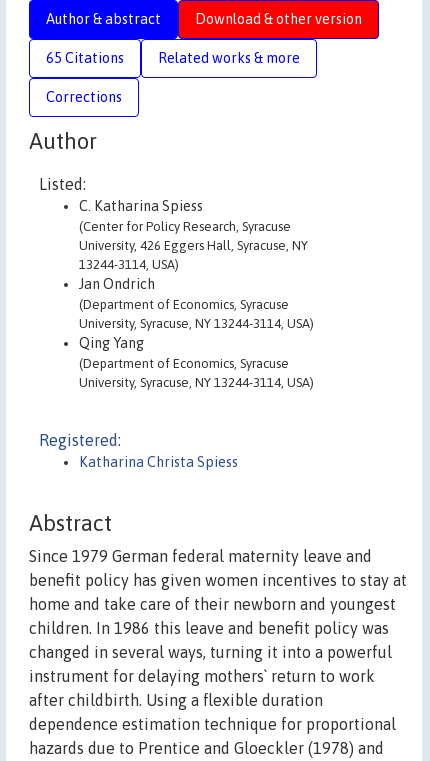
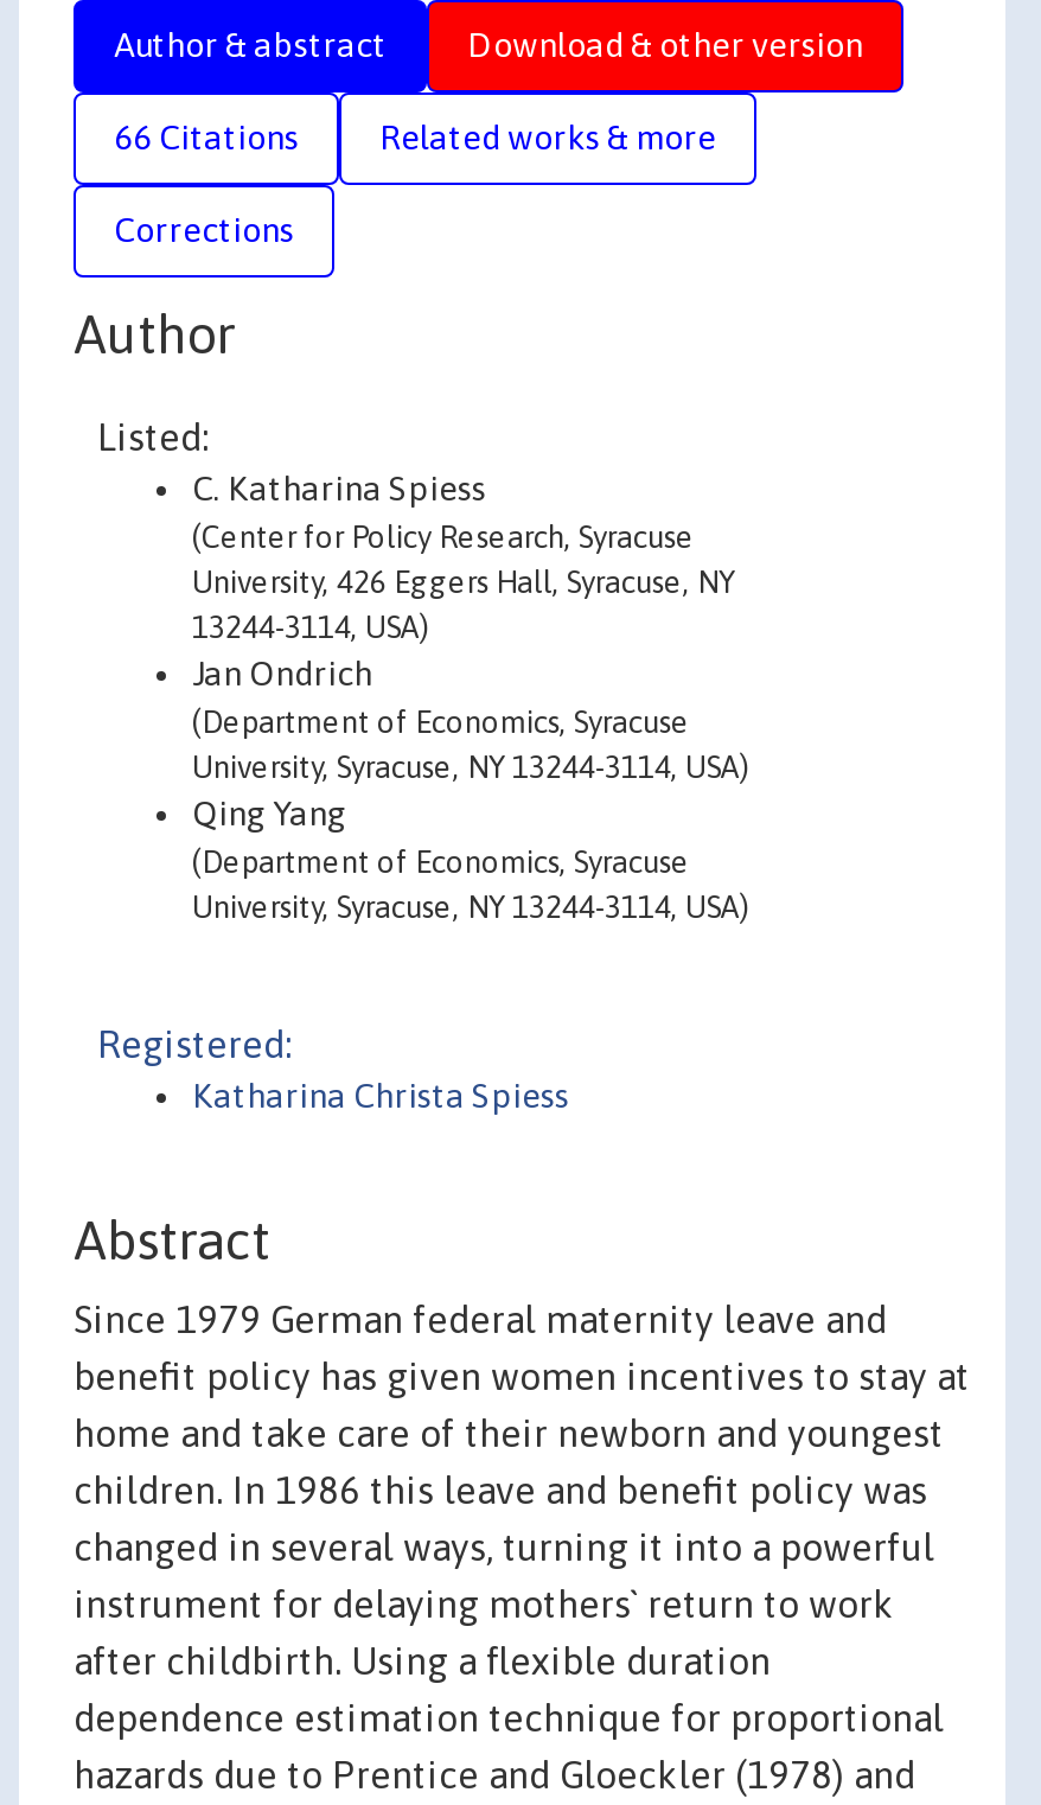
[46,50,124,66] 65 Citations -> [114,118,299,156] 66 Citations

